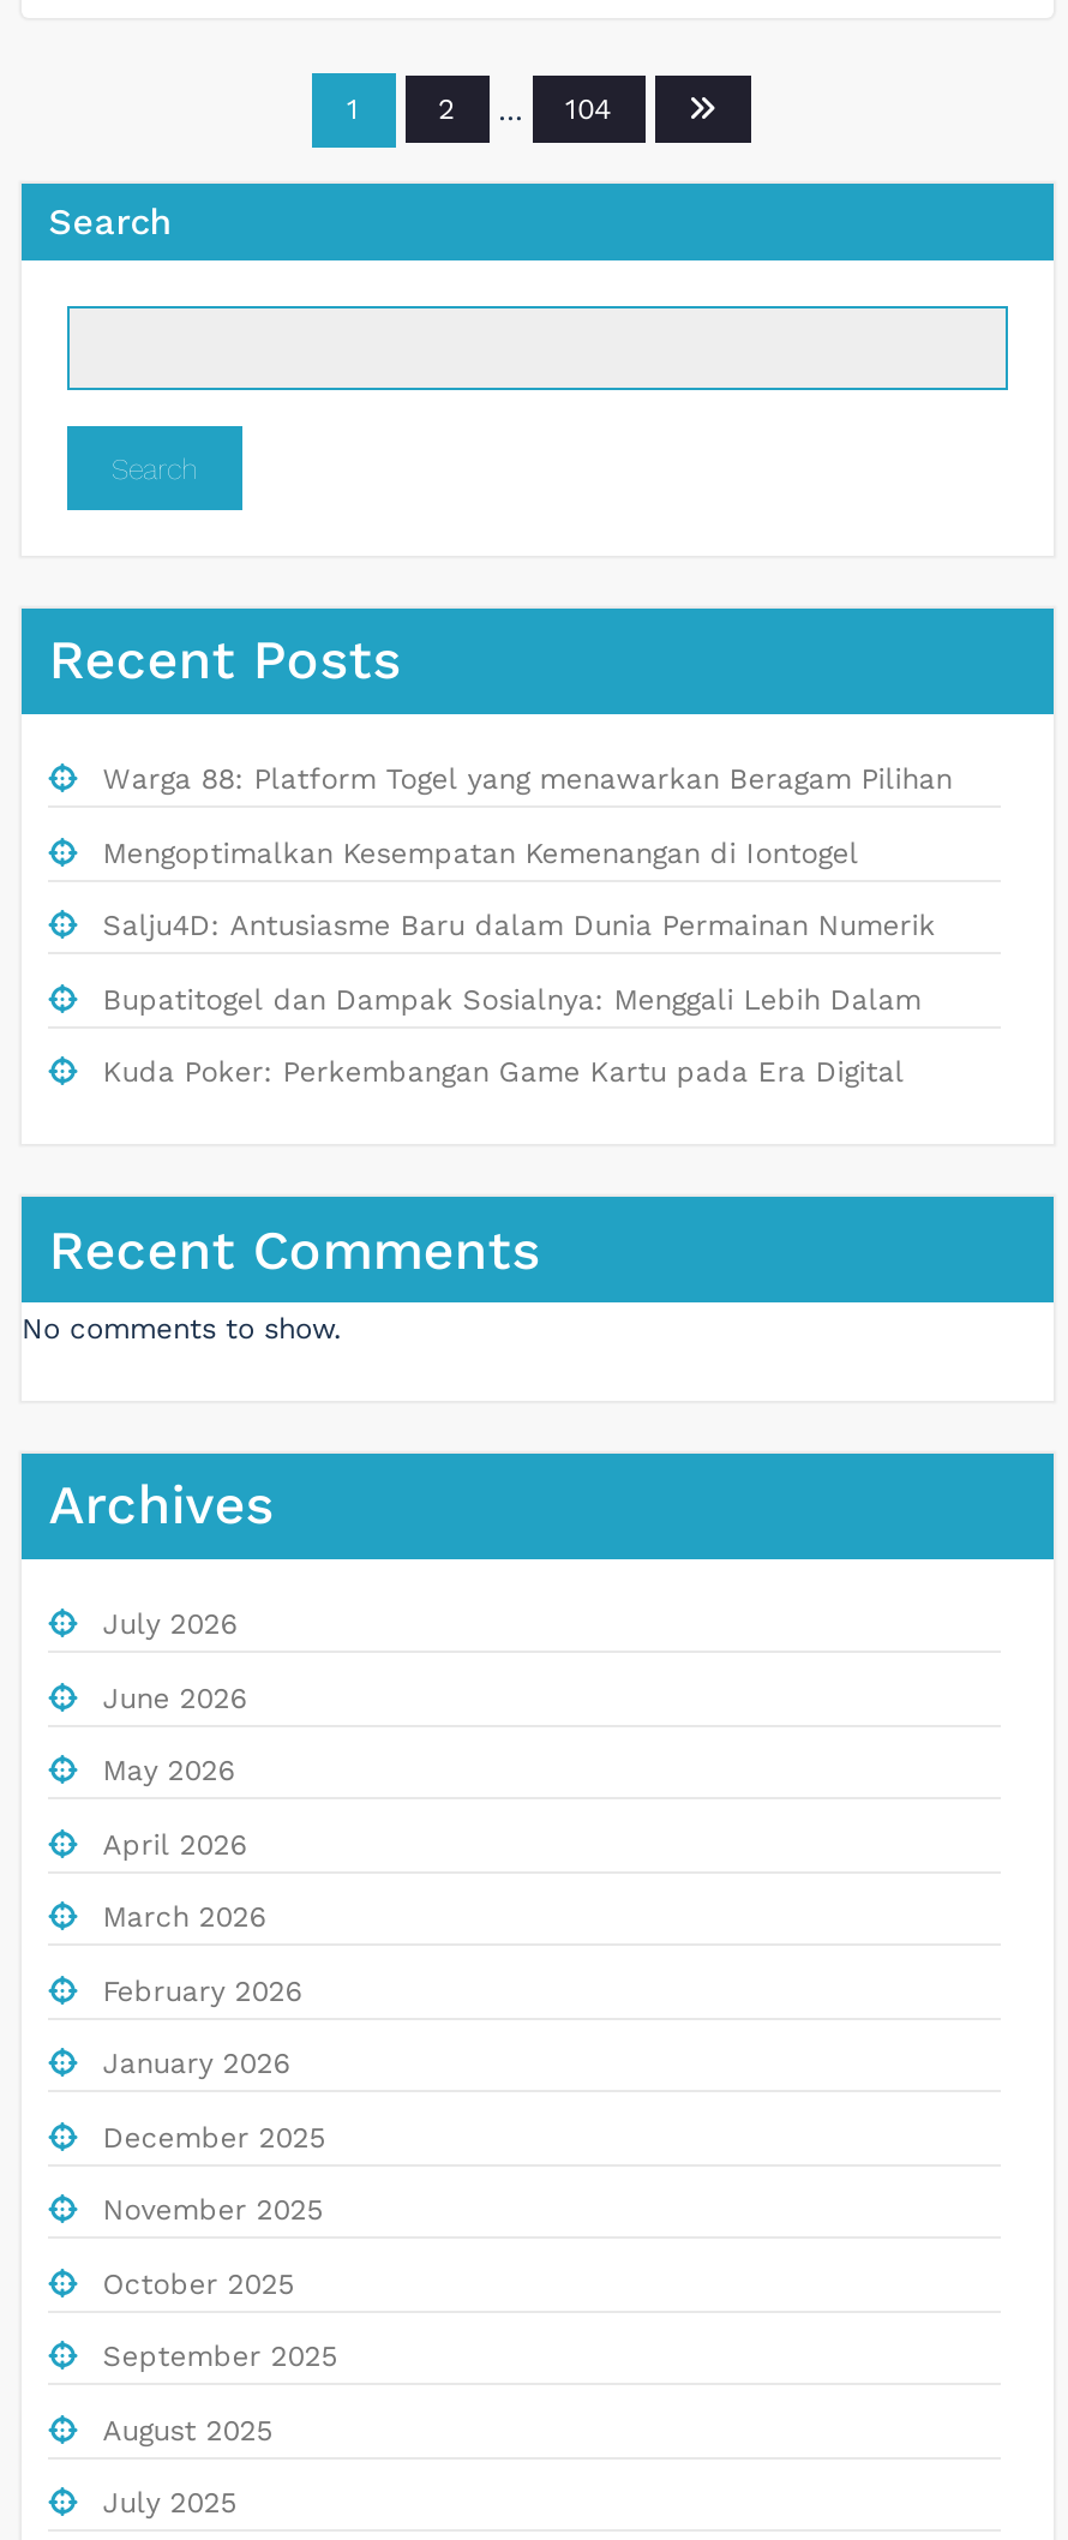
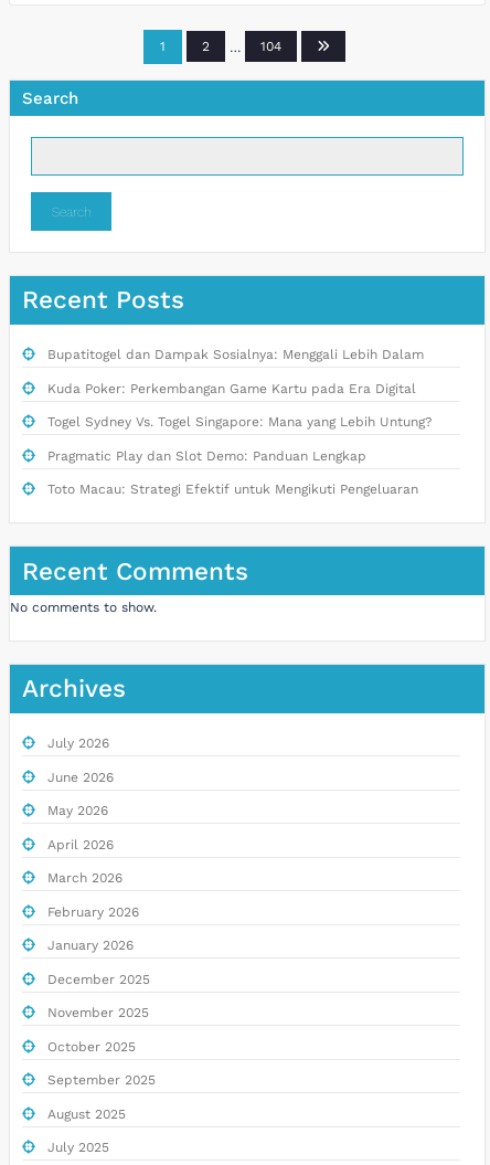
[103,763,952,943] Warga 88: Platform Togel yang menawarkan Beragam Pilihan | Mengoptimalkan Kesempatan Kemenangan di Iontogel | Salju4D: Antusiasme Baru dalam Dunia Permainan Numerik -> none
moved [103,982,921,1089] -> [47,347,424,396]: Bupatitogel dan Dampak Sosialnya: Menggali Lebih Dalam | Kuda Poker: Perkembangan Game Kartu pada Era Digital
none -> [47,414,432,497] Togel Sydney Vs. Togel Singapore: Mana yang Lebih Untung? | Pragmatic Play dan Slot Demo: Panduan Lengkap | Toto Macau: Strategi Efektif untuk Mengikuti Pengeluaran

